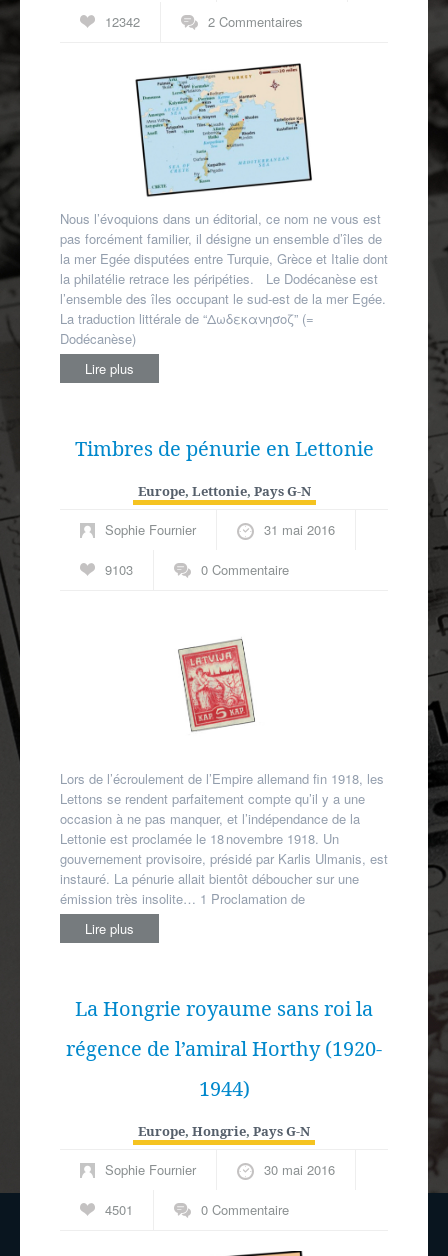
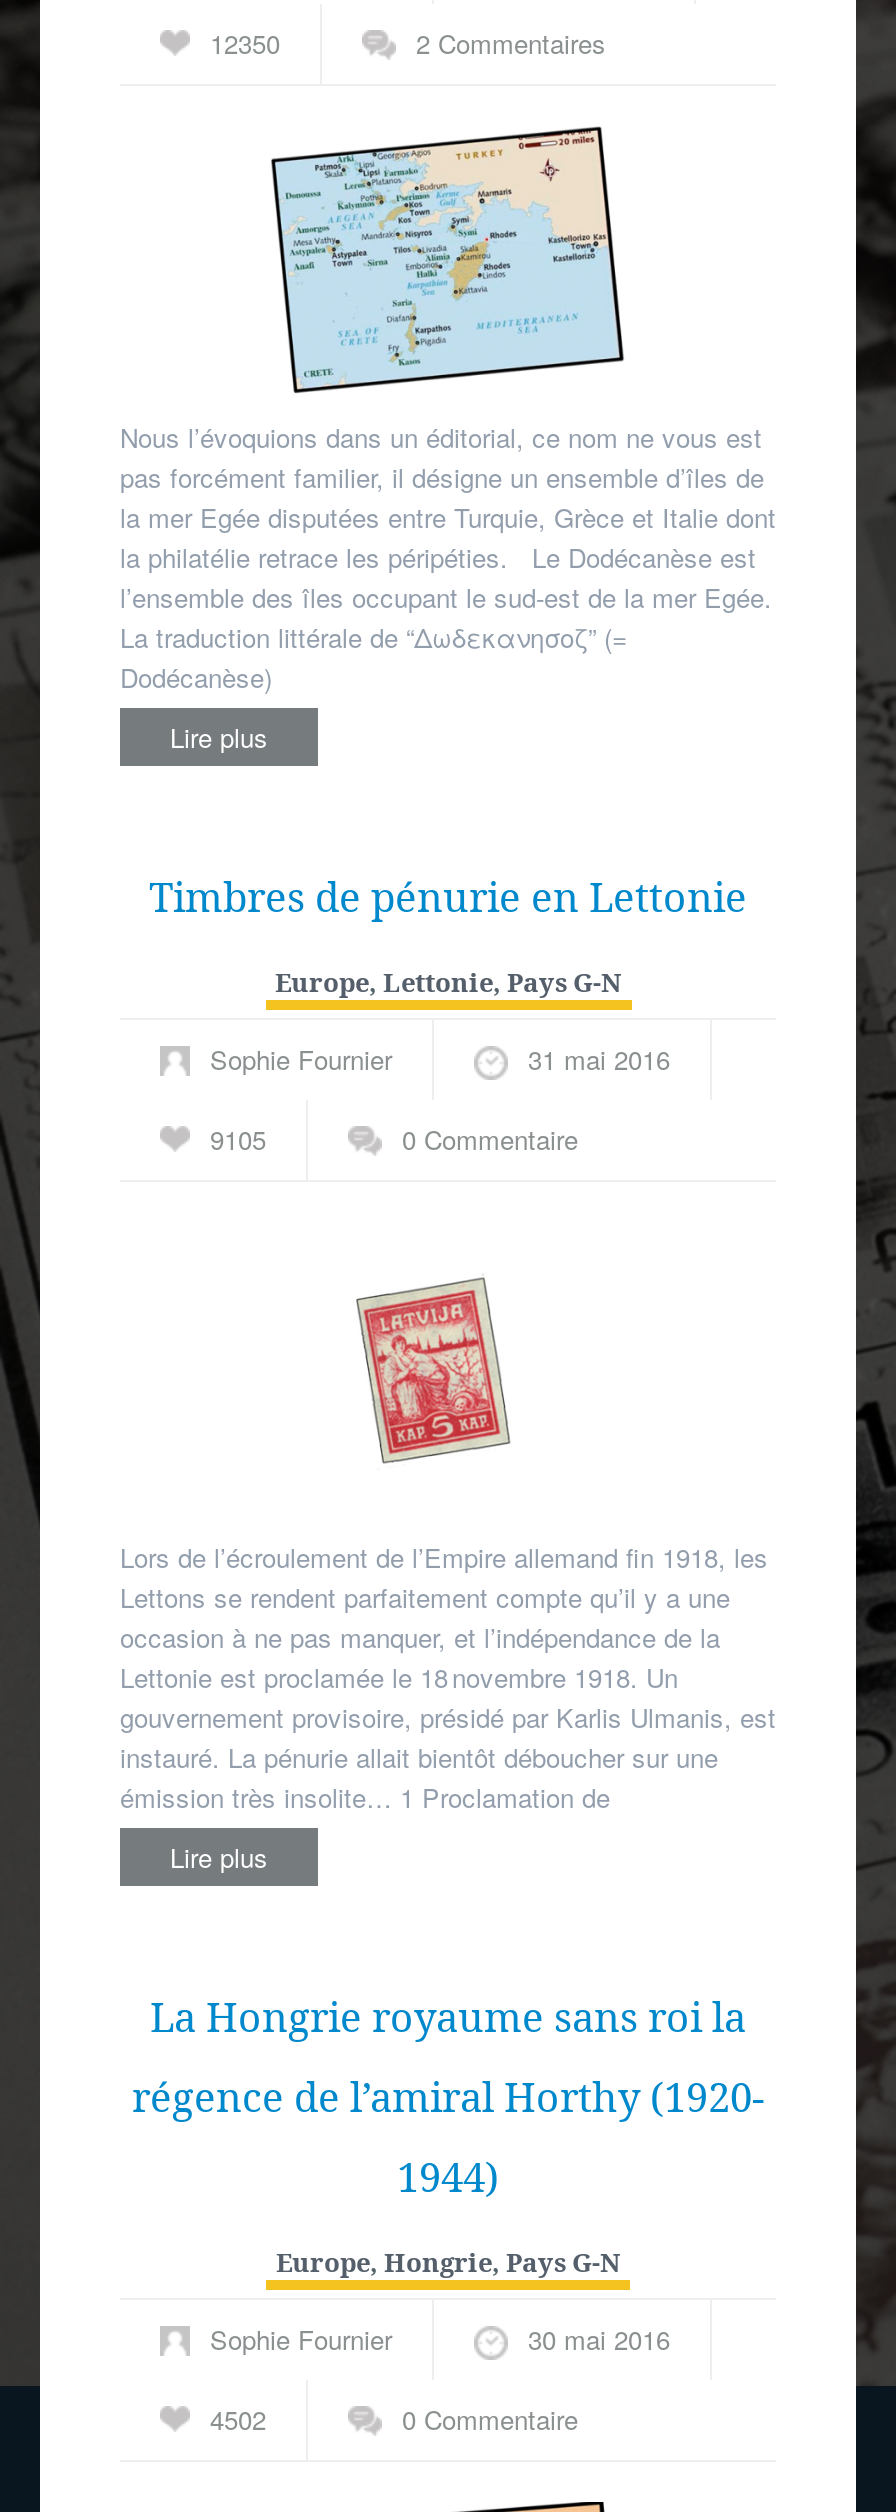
[105,12,140,31] 12342 -> [210,24,280,62] 12350
[105,560,133,579] 9103 -> [210,1119,266,1157] 9105
[105,1200,133,1219] 4501 -> [210,2399,266,2437] 4502

